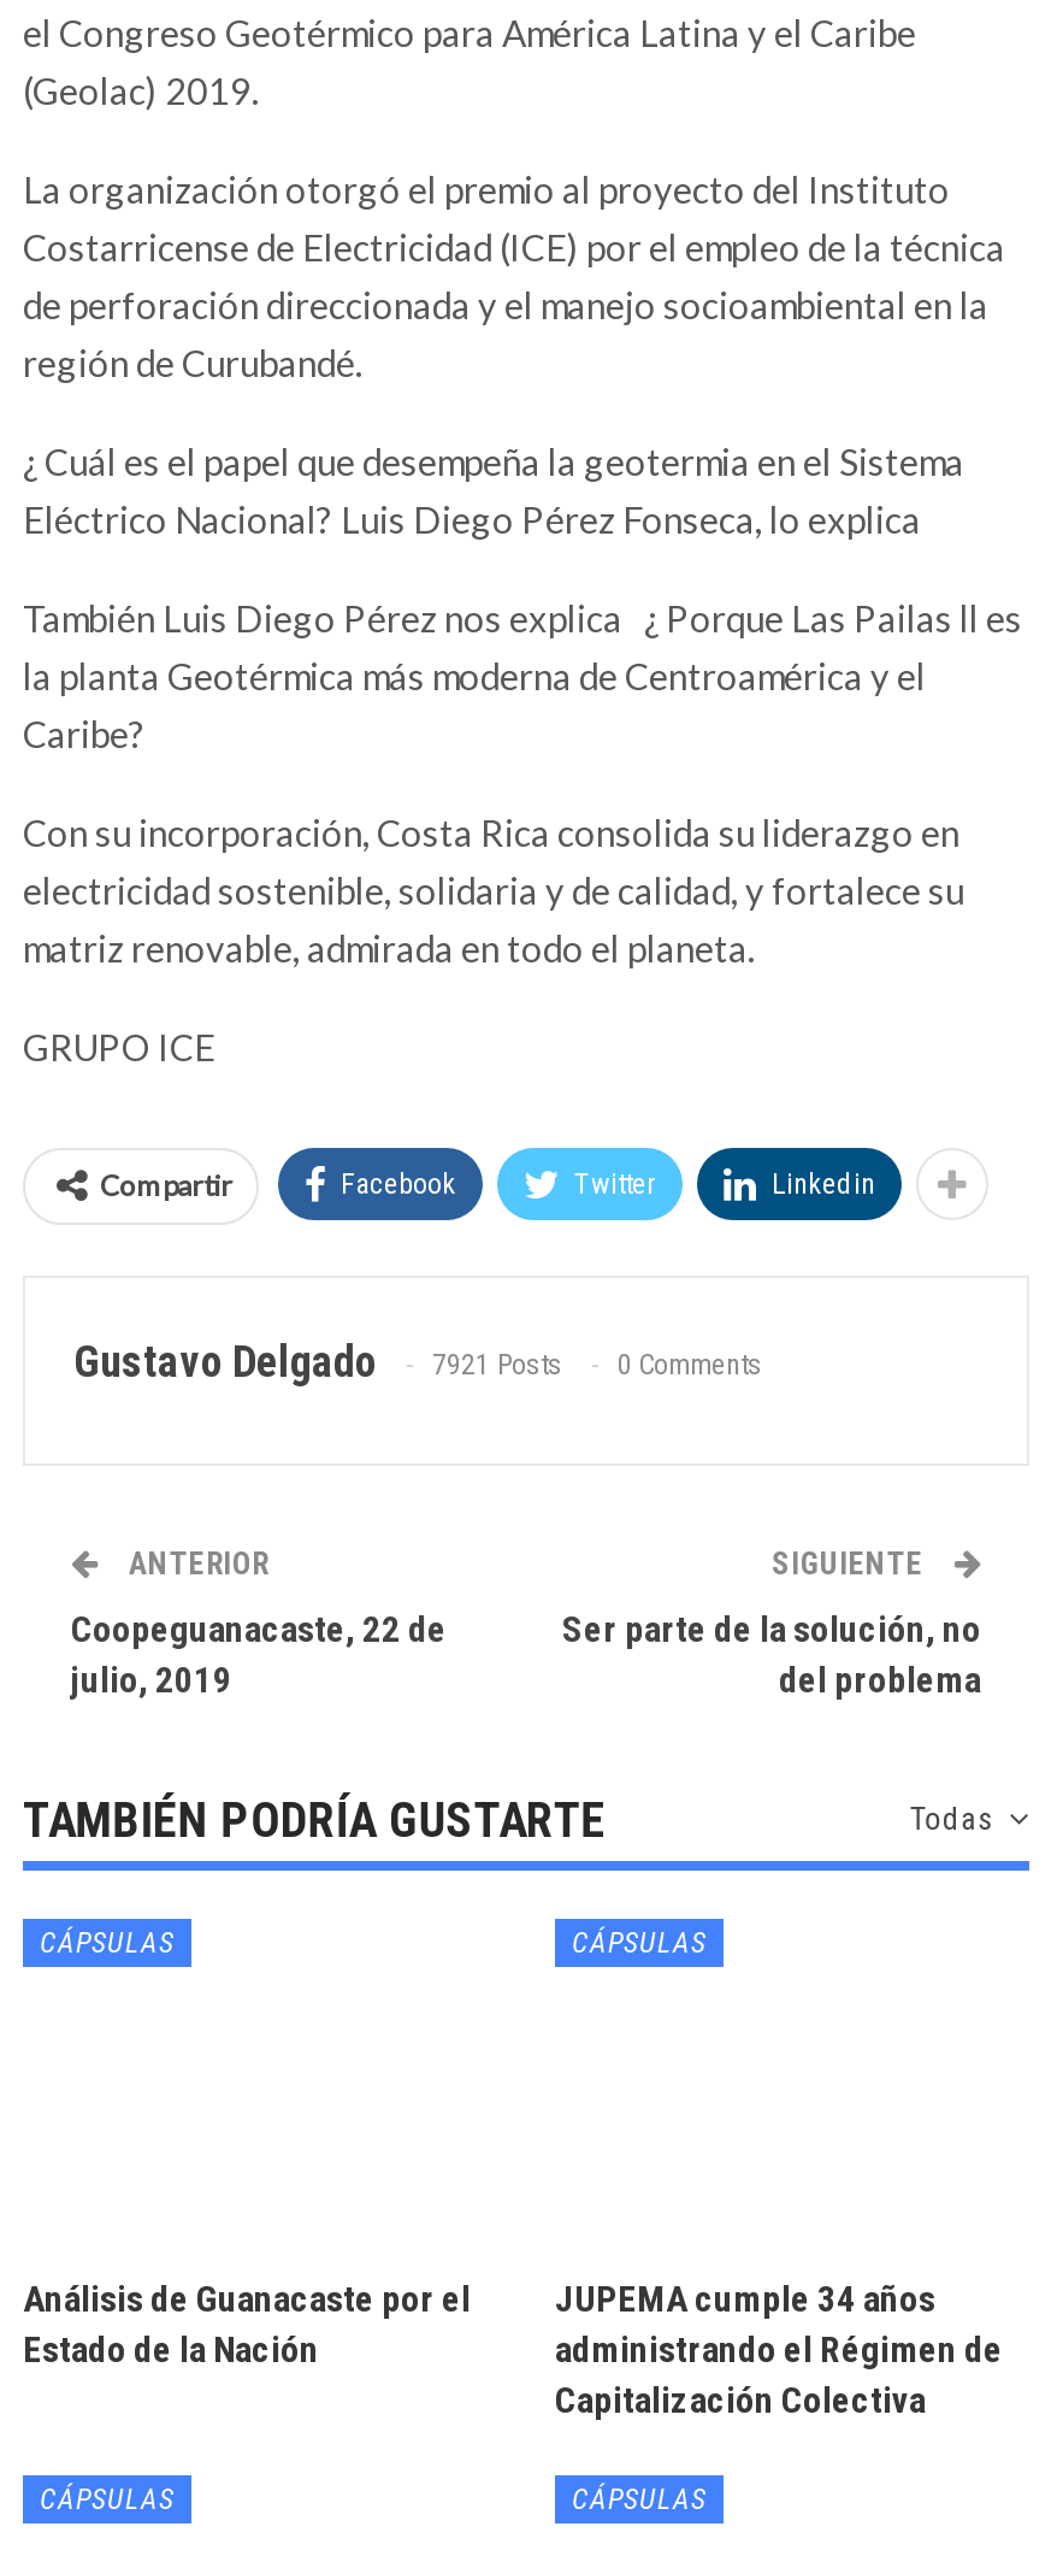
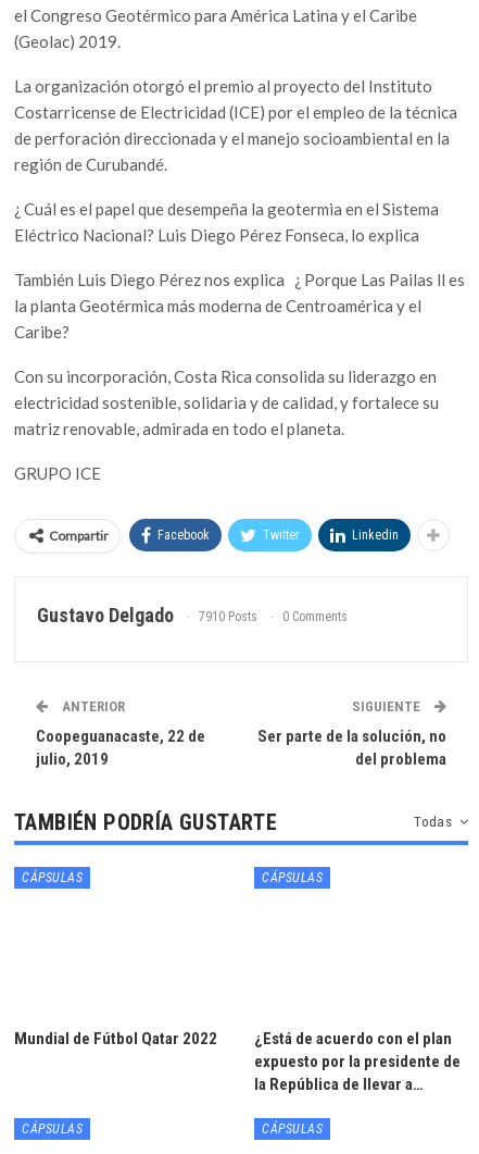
[73,1336,762,1386] Gustavo Delgado 7921 Posts 0 Comments -> [37,604,348,626] Gustavo Delgado 7910 Posts 0 Comments
[23,2277,471,2371] Análisis de Guanacaste por el | Estado de la Nación -> [14,1029,217,1048] Mundial de Fútbol Qatar 2022
[555,2277,1003,2422] JUPEMA cumple 34 años | administrando el Régimen de | Capitalización Colectiva -> [254,1029,461,1094] ¿Está de acuerdo con el plan | expuesto por la presidente de | la República de llevar a…

